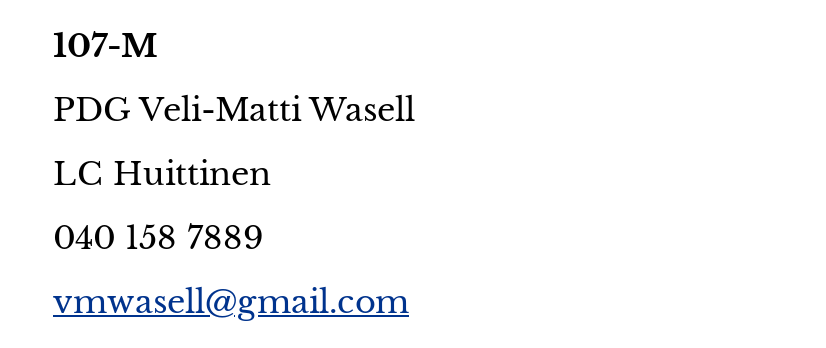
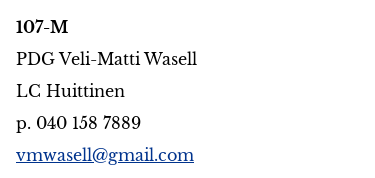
[53,217,263,257] 040 158 7889 -> [16,113,141,133] p. 040 158 7889

